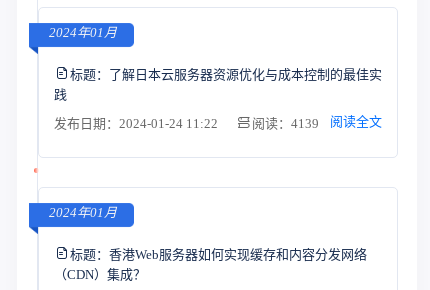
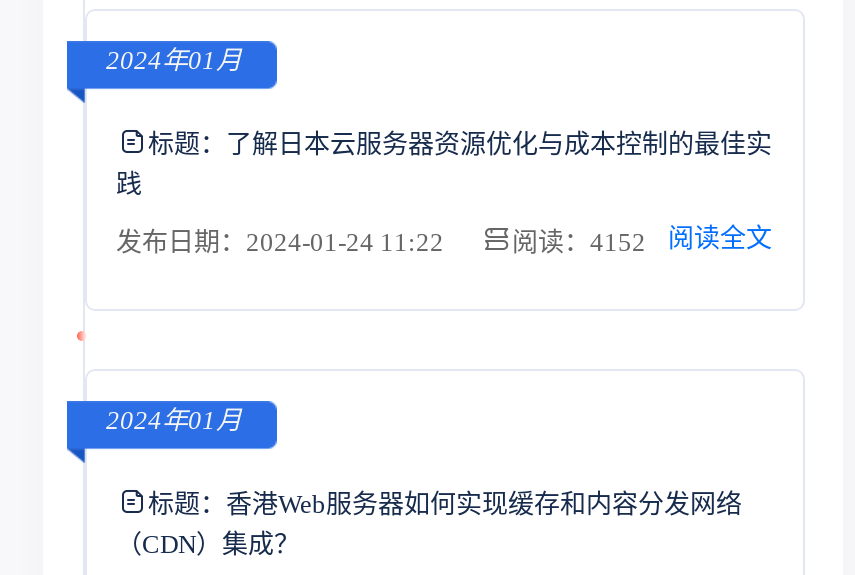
[251,114,381,131] 阅读：4139 阅读全文 -> [512,223,772,257] 阅读：4152 阅读全文

